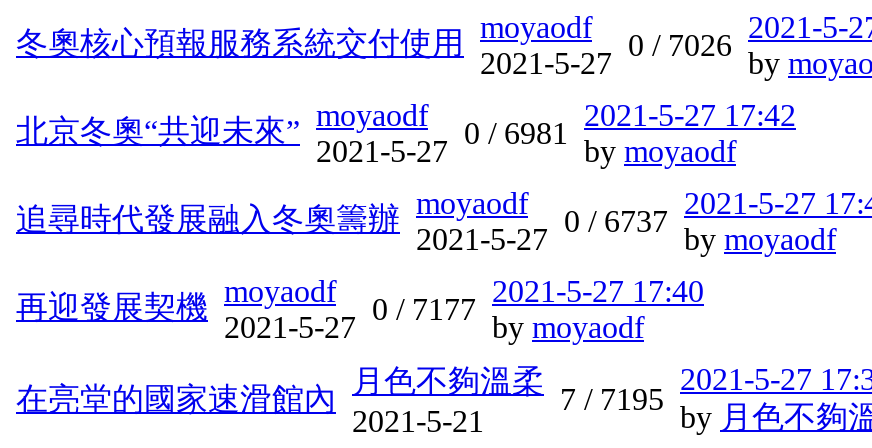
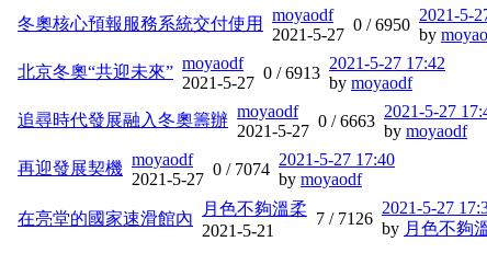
[16,10,732,62] 冬奧核心預報服務系統交付使用 moyaodf 0 / 7026 -> [18,5,410,34] 冬奧核心預報服務系統交付使用 moyaodf 0 / 6950
[16,98,568,150] 北京冬奧“共迎未來” moyaodf 0 / 6981 -> [18,54,320,82] 北京冬奧“共迎未來” moyaodf 0 / 6913
[564,204,668,238] 0 / 6737 -> [318,112,375,130] 0 / 6663
[16,274,476,326] 再迎發展契機 moyaodf 0 / 7177 -> [18,150,270,179] 再迎發展契機 moyaodf 0 / 7074
[560,382,664,416] 7 / 7195 -> [316,209,373,228] 7 / 7126

